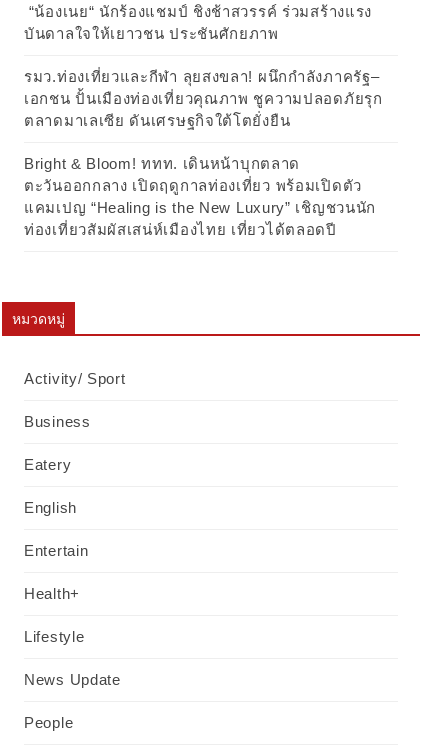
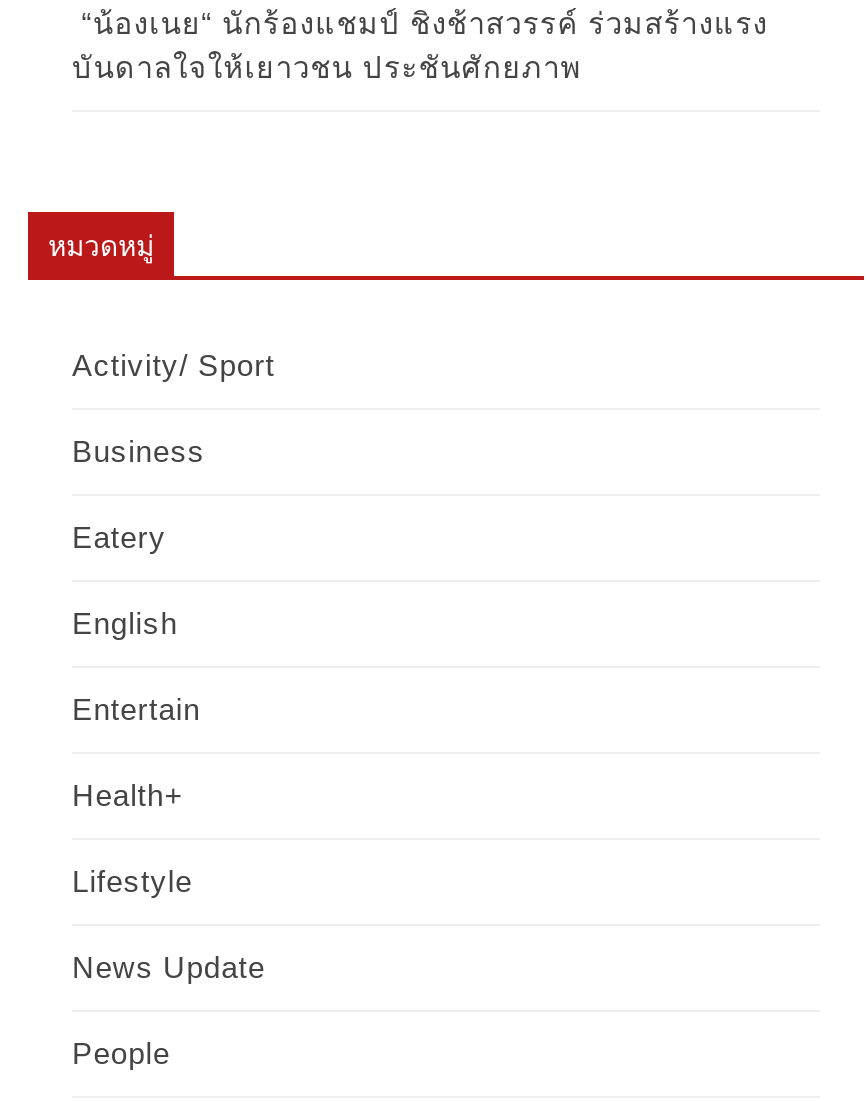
[24,68,383,238] รมว.ท่องเที่ยวและกีฬา ลุยสงขลา! ผนึกกำลังภาครัฐ– | เอกชน ปั้นเมืองท่องเที่ยวคุณภาพ ชูความปลอดภัยรุก | ตลาดมาเลเซีย ดันเศรษฐกิจใต้โตยั่งยืน | Bright & Bloom! ททท. เดินหน้าบุกตลาด | ตะวันออกกลาง เปิดฤดูกาลท่องเที่ยว พร้อมเปิดตัว | แคมเปญ “Healing is the New Luxury” เชิญชวนนัก | ท่องเที่ยวสัมผัสเสน่ห์เมืองไทย เที่ยวได้ตลอดปี -> none

